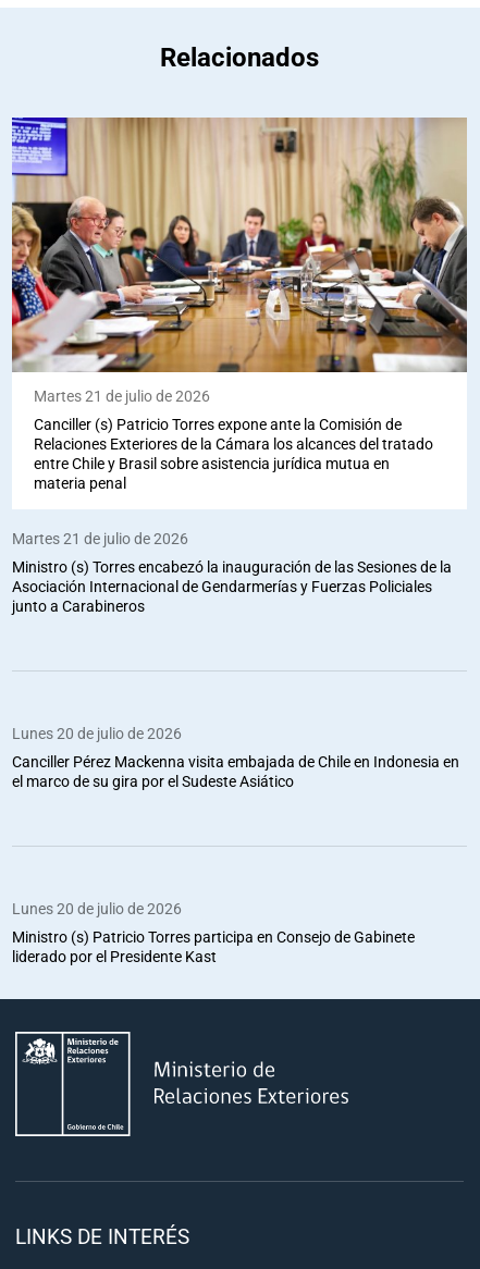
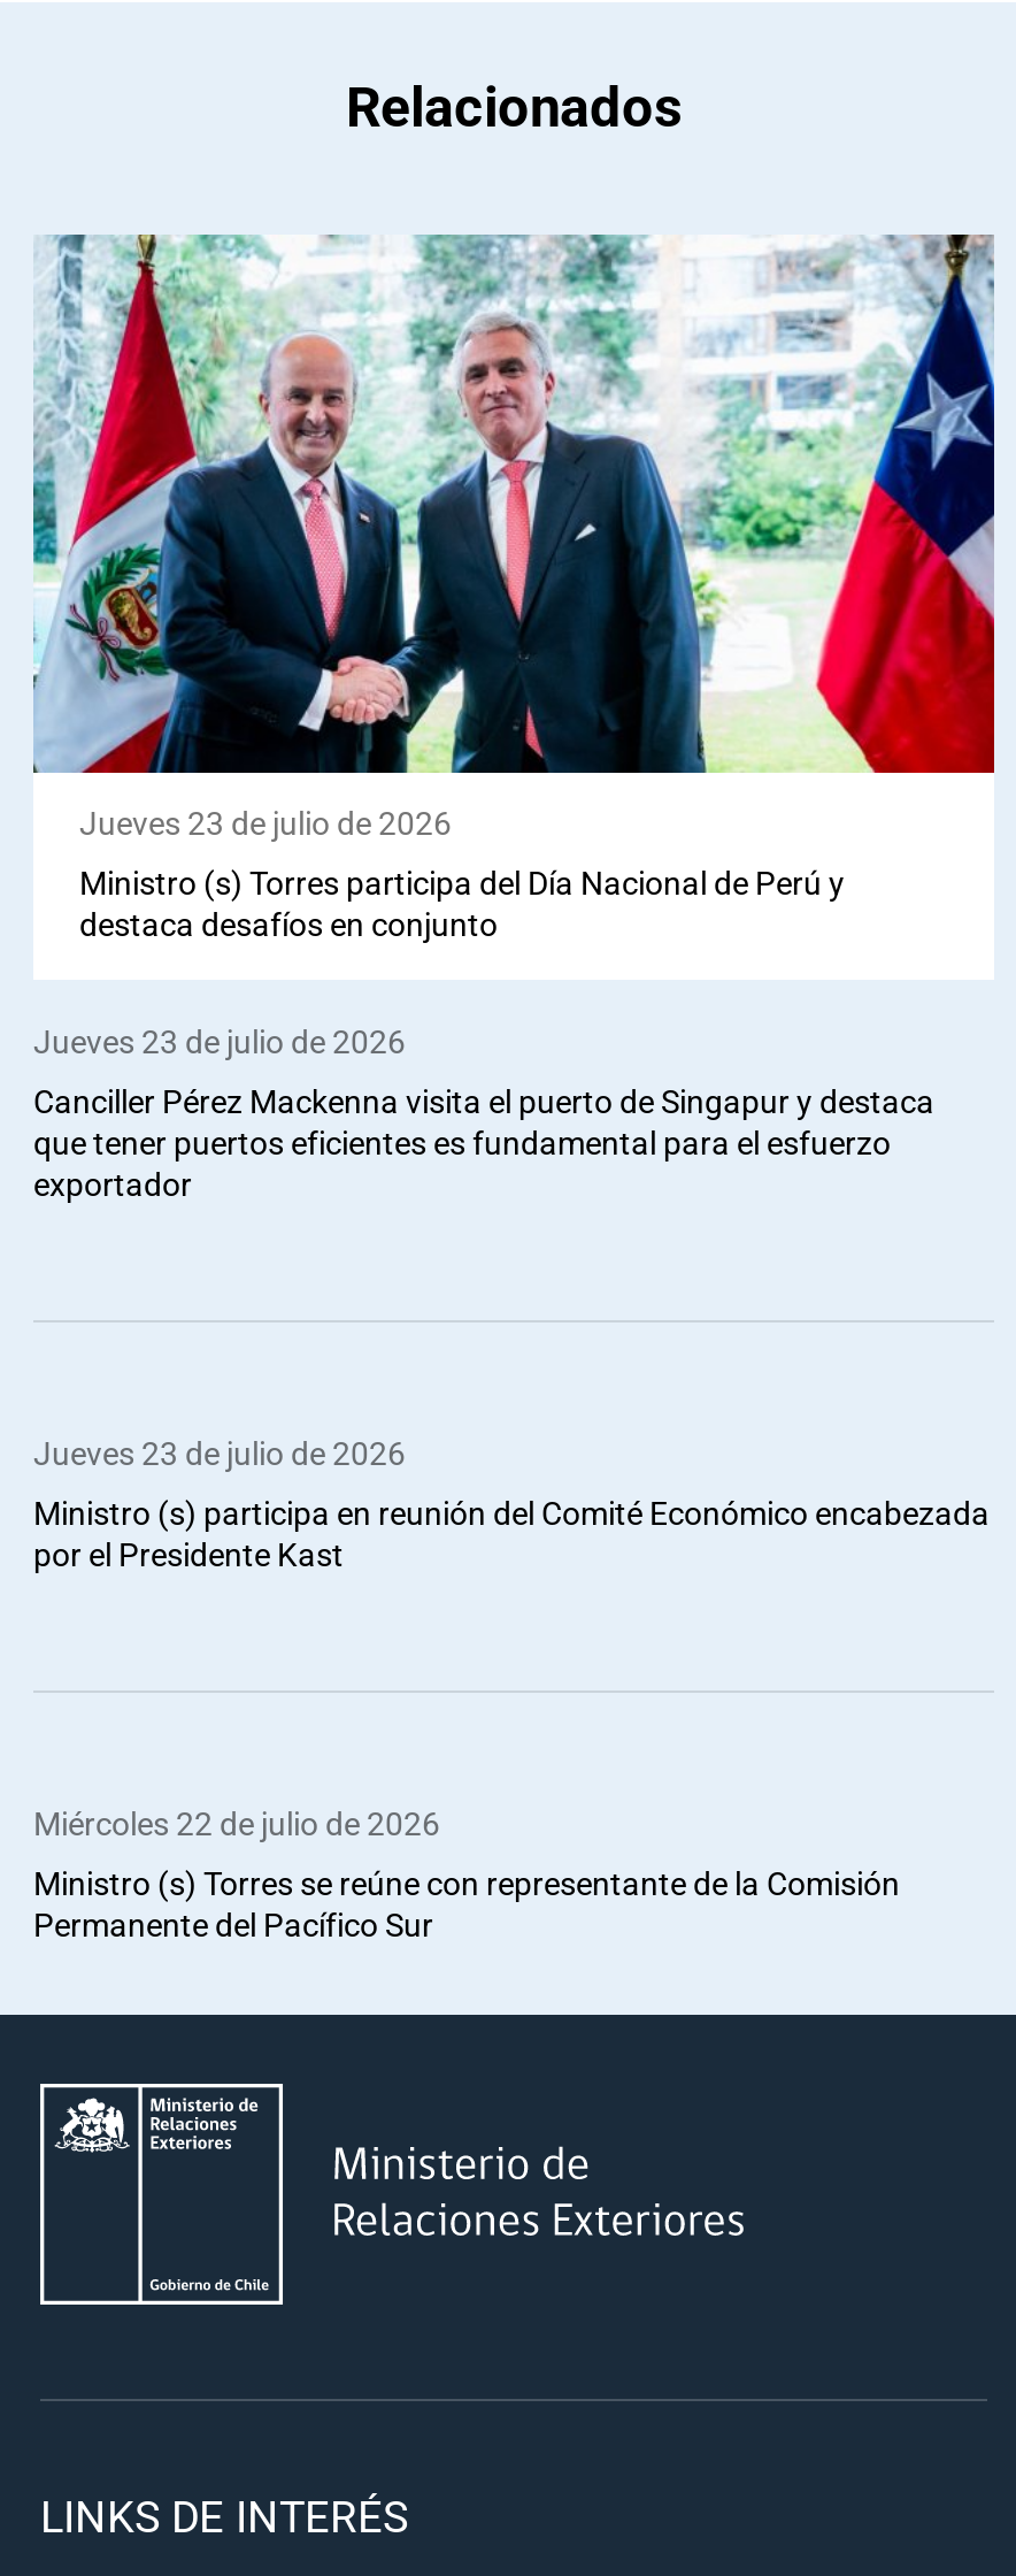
[11,116,468,493] [image] | Martes 21 de julio de 2026 | Canciller (s) Patricio Torres expone ante la Comisión de | Relaciones Exteriores de la Cámara los alcances del tratado | entre Chile y Brasil sobre asistencia jurídica mutua en | materia penal -> [31,232,996,945] [image] | Jueves 23 de julio de 2026 | Ministro (s) Torres participa del Día Nacional de Perú y | destaca desafíos en conjunto
[12,528,452,616] Martes 21 de julio de 2026 | Ministro (s) Torres encabezó la inauguración de las Sesiones de la | Asociación Internacional de Gendarmerías y Fuerzas Policiales | junto a Carabineros -> [33,1018,934,1205] Jueves 23 de julio de 2026 | Canciller Pérez Mackenna visita el puerto de Singapur y destaca | que tener puertos eficientes es fundamental para el esfuerzo | exportador
[12,722,459,791] Lunes 20 de julio de 2026 | Canciller Pérez Mackenna visita embajada de Chile en Indonesia en | el marco de su gira por el Sudeste Asiático -> [33,1430,990,1575] Jueves 23 de julio de 2026 | Ministro (s) participa en reunión del Comité Económico encabezada | por el Presidente Kast
[12,898,415,966] Lunes 20 de julio de 2026 | Ministro (s) Patricio Torres participa en Consejo de Gabinete | liderado por el Presidente Kast -> [33,1800,900,1945] Miércoles 22 de julio de 2026 | Ministro (s) Torres se reúne con representante de la Comisión | Permanente del Pacífico Sur

